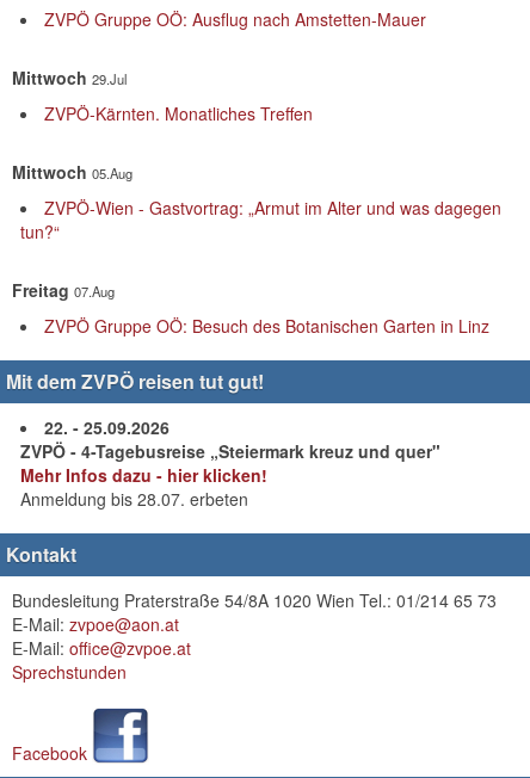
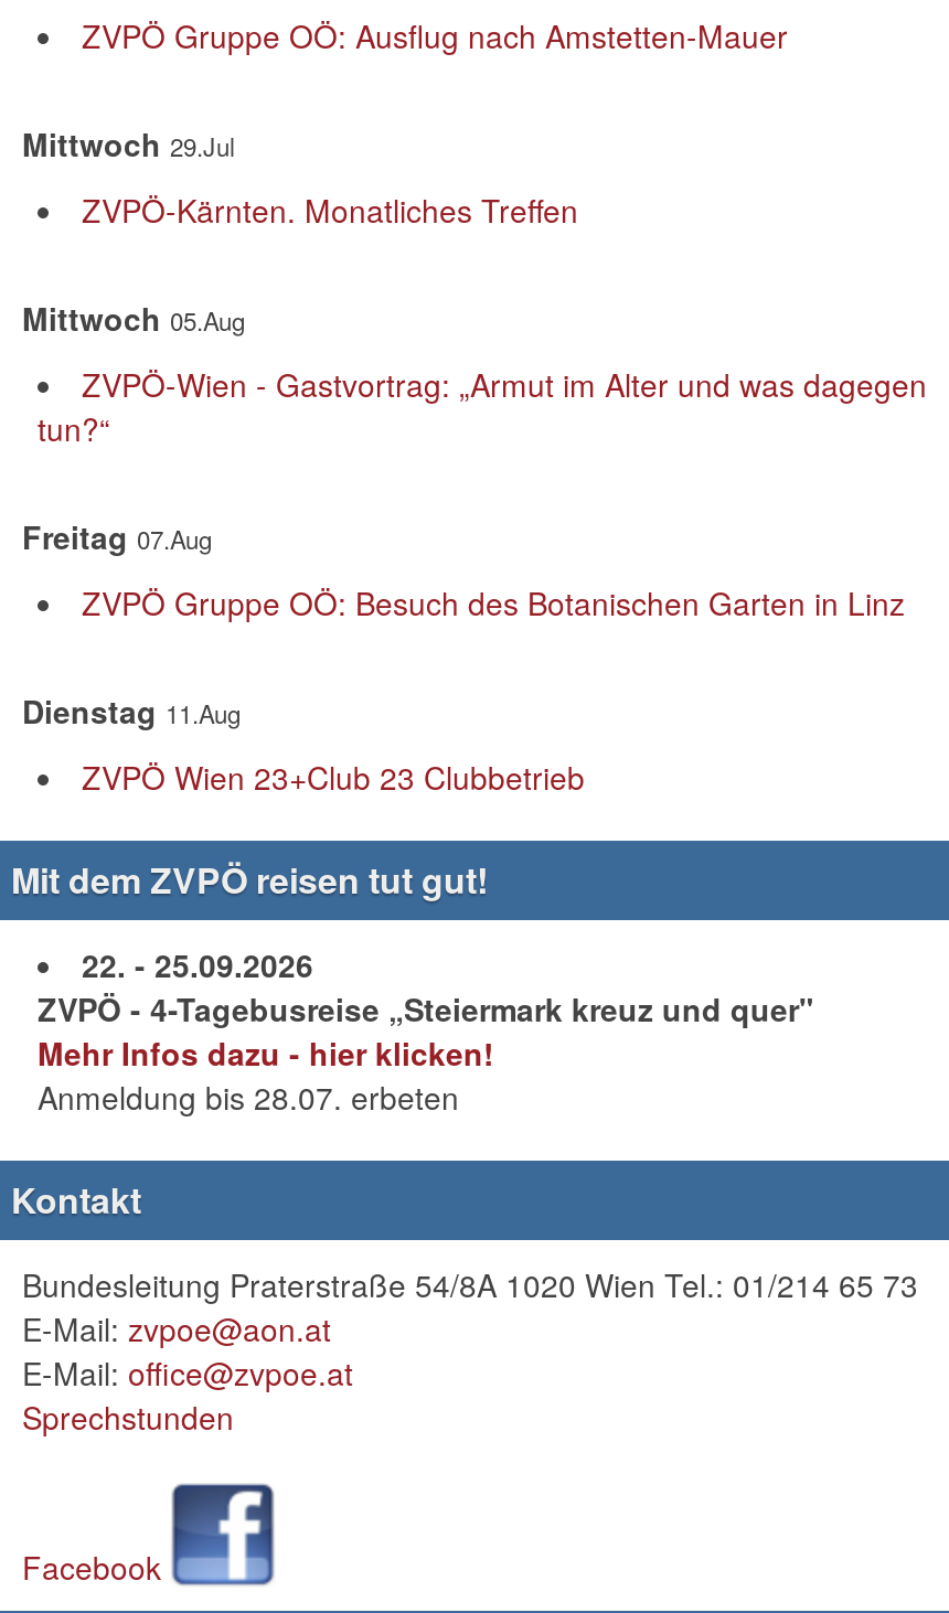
none -> [22,688,585,798] Dienstag 11.Aug | ZVPÖ Wien 23+Club 23 Clubbetrieb

